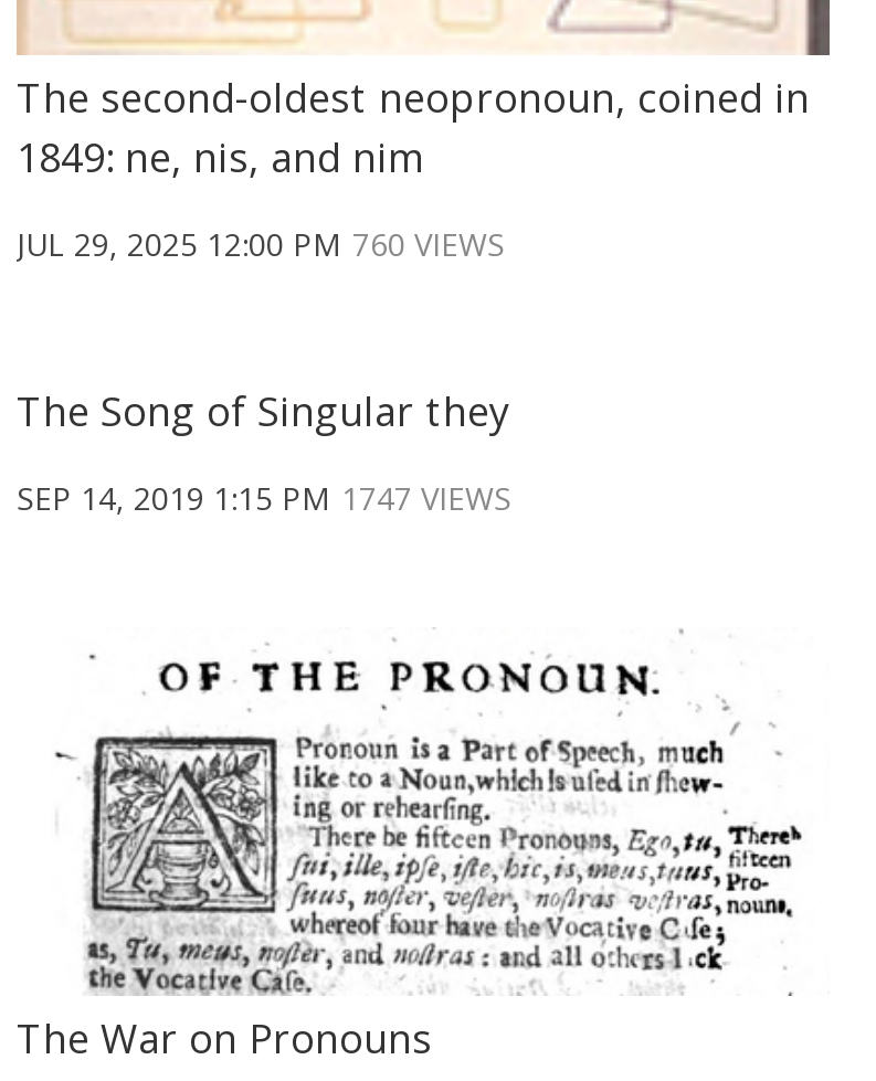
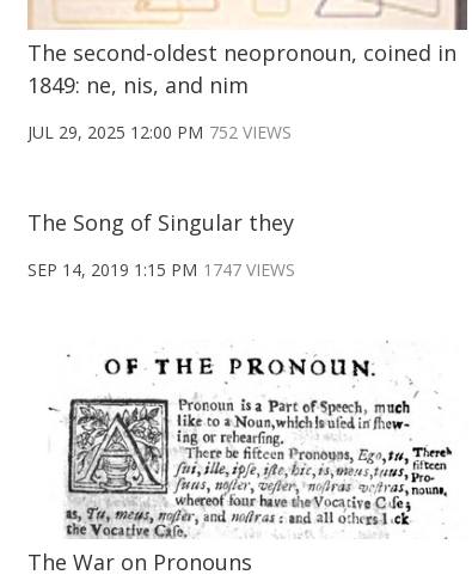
[17,222,505,264] JUL 29, 2025 12:00 PM 760 VIEWS -> [27,120,292,143] JUL 29, 2025 12:00 PM 752 VIEWS

